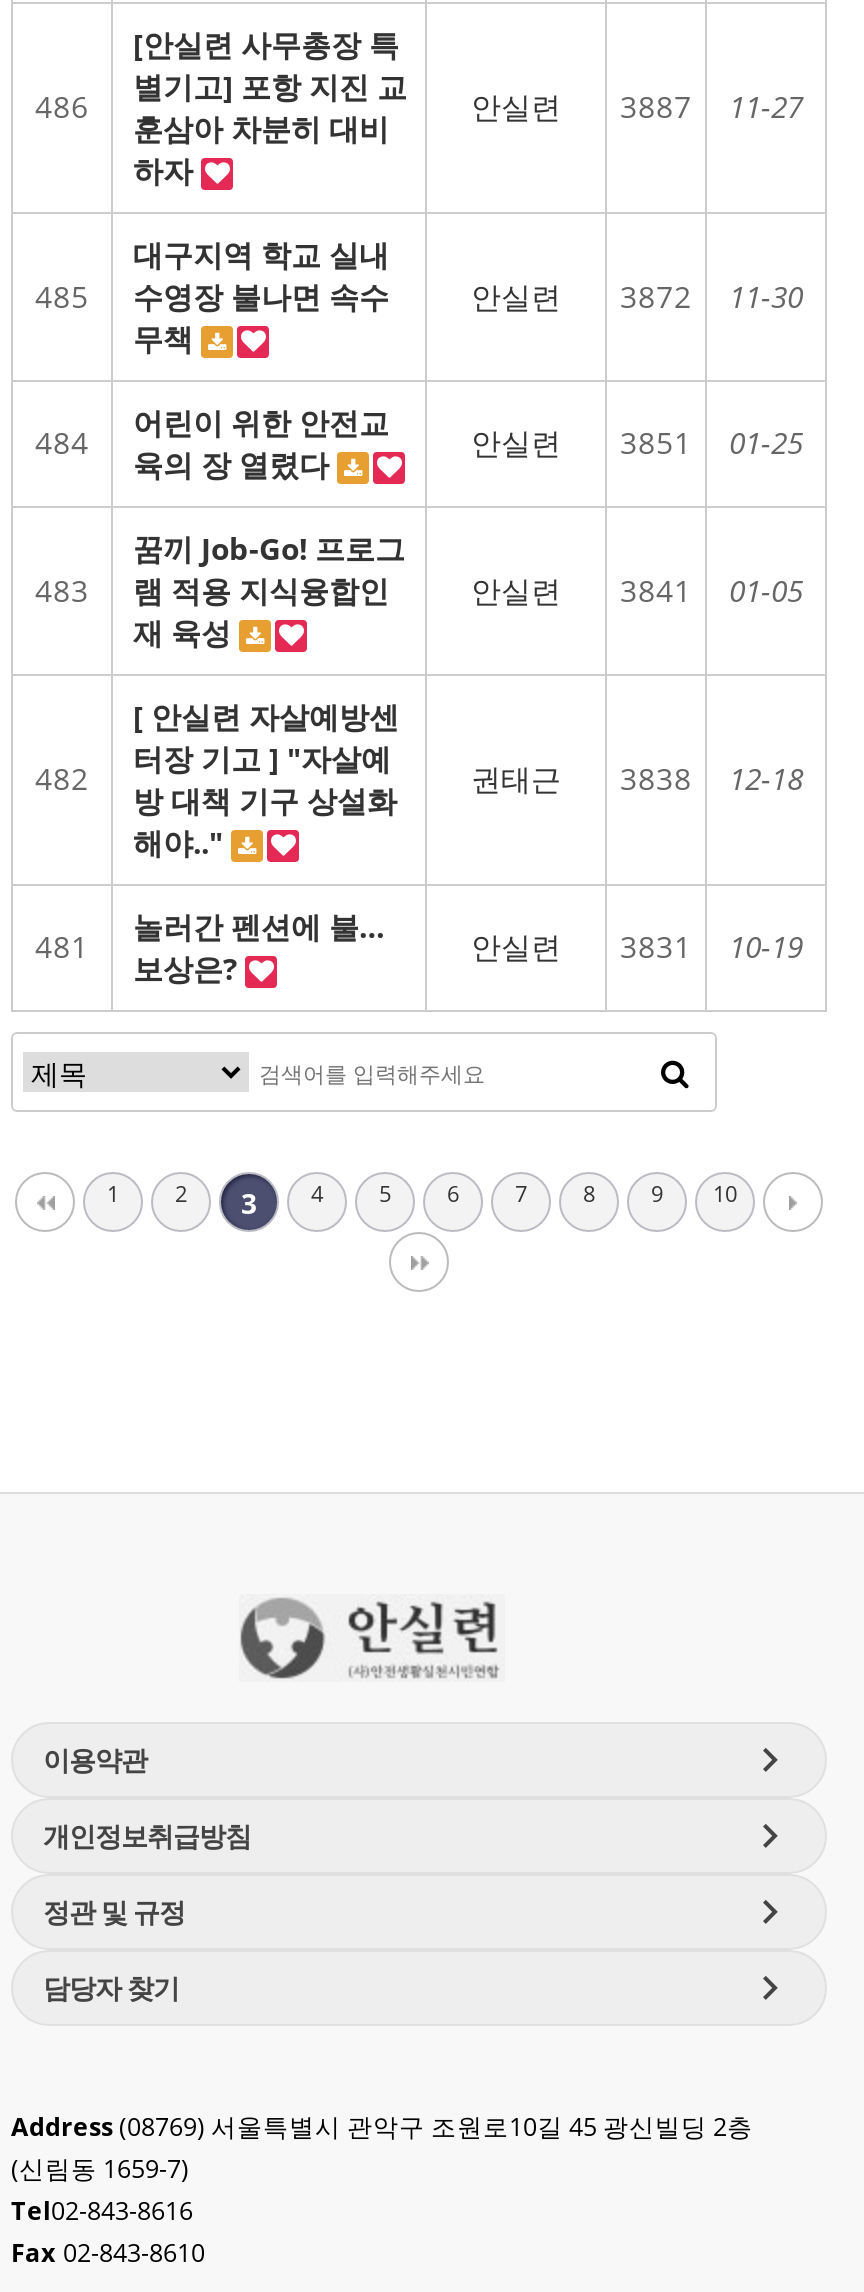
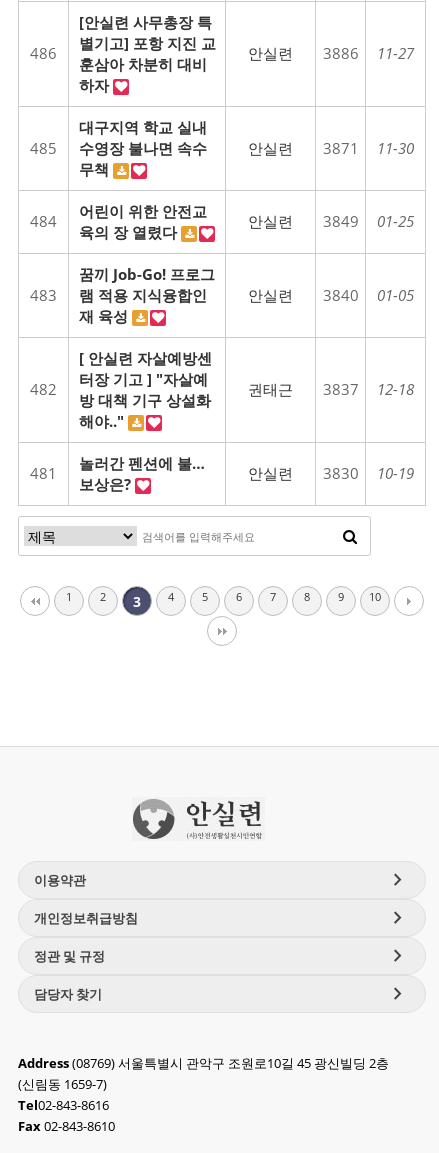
[35,66,803,126] 486 별기고] 포항 지진 교 안실련 3887 11-27 -> [30,33,414,63] 486 별기고] 포항 지진 교 안실련 3886 11-27
[471,276,803,316] 안실련 3872 11-30 -> [248,138,414,158] 안실련 3871 11-30
[471,422,803,462] 안실련 3851 01-25 -> [248,211,414,231] 안실련 3849 01-25
[471,570,803,610] 안실련 3841 01-05 -> [248,285,414,305] 안실련 3840 01-05
[35,738,803,798] 482 터장 기고 ] "자살예 권태근 3838 12-18 -> [30,369,414,399] 482 터장 기고 ] "자살예 권태근 3837 12-18
[471,926,803,966] 안실련 3831 10-19 -> [248,463,414,483] 안실련 3830 10-19

